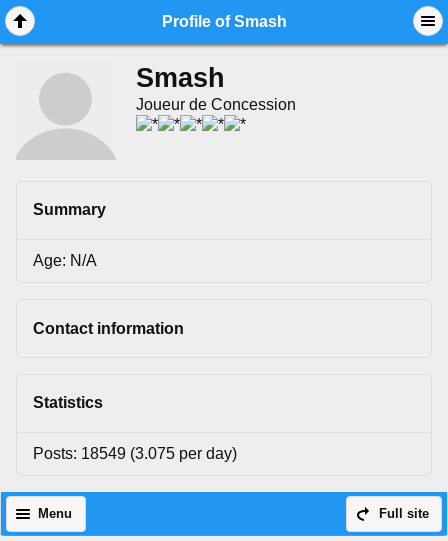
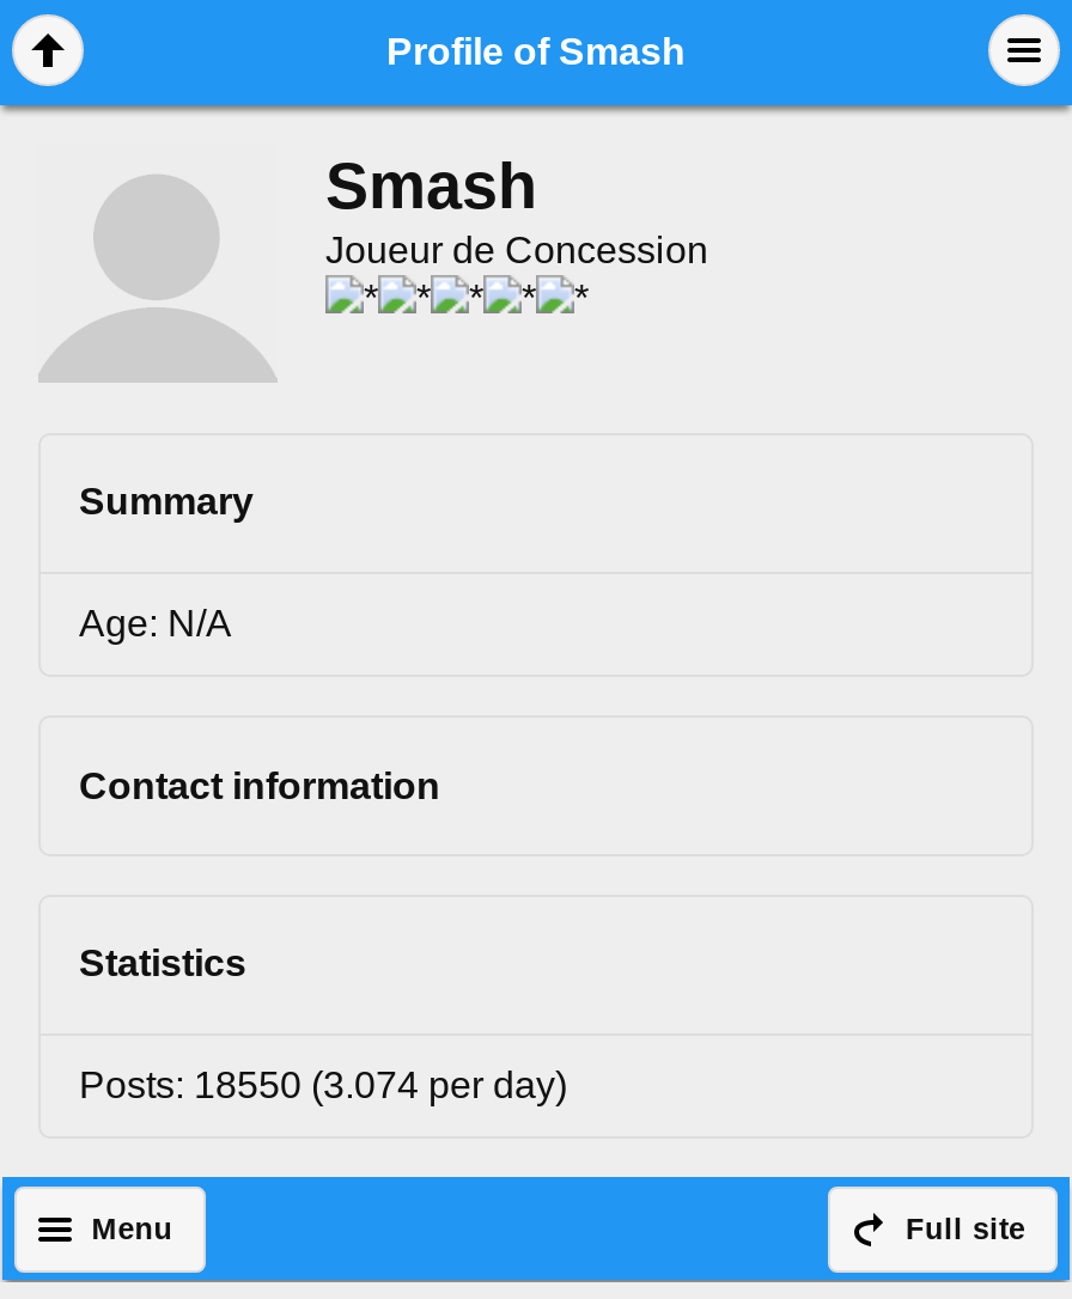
[33,445,237,462] Posts: 18549 (3.075 per day) -> [79,1064,567,1105] Posts: 18550 (3.074 per day)

